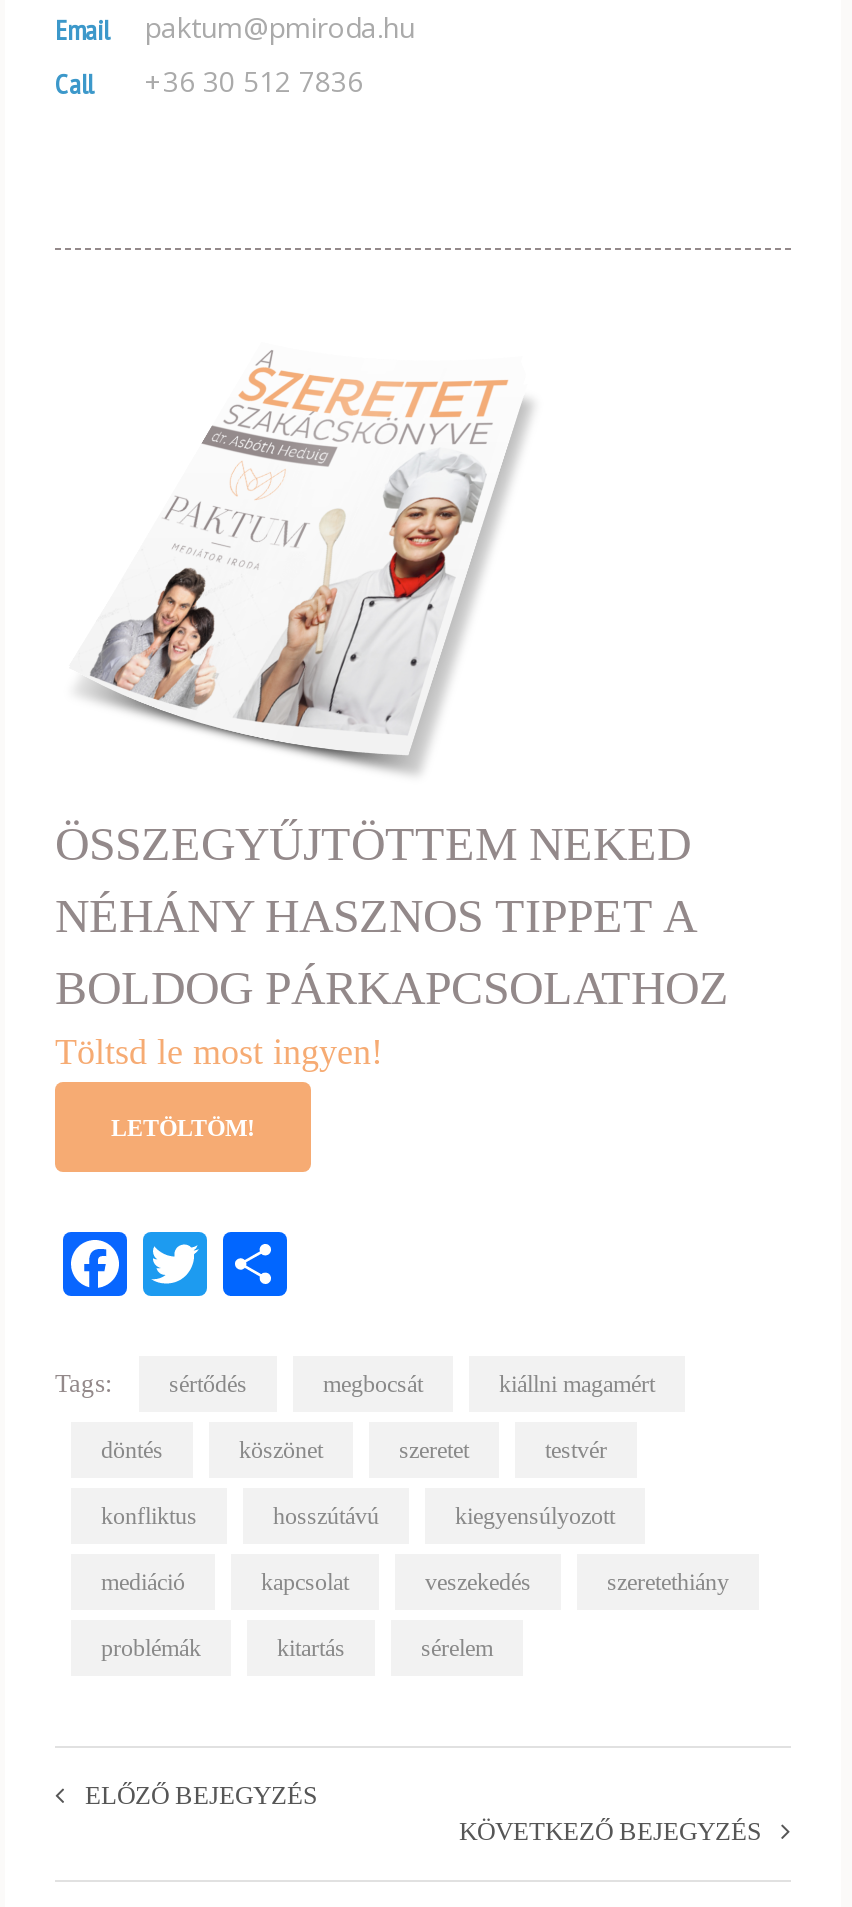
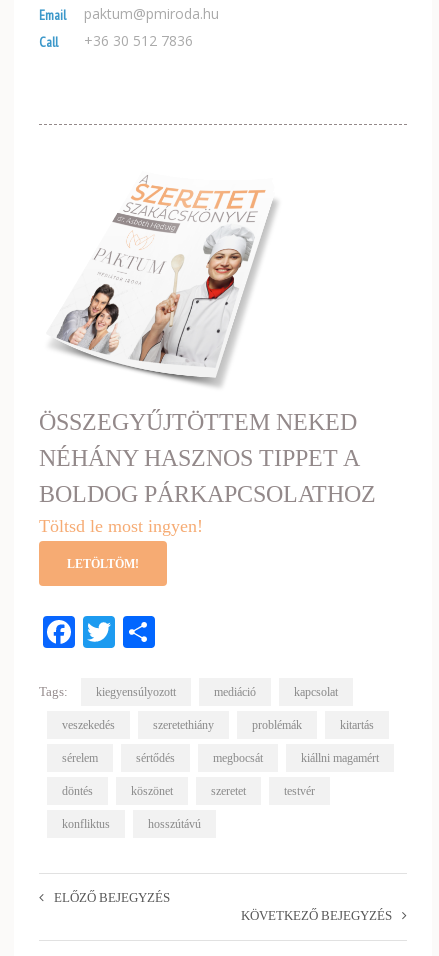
moved [101,1369,655,1529] -> [62,750,379,830]: sértődés | megbocsát | kiállni magamért | ... | konfliktus | hosszútávú
moved [101,1501,729,1661] -> [62,684,374,764]: kiegyensúlyozott | mediáció | kapcsolat | veszekedés | szeretethiány | problémák | kitartás | sérelem

